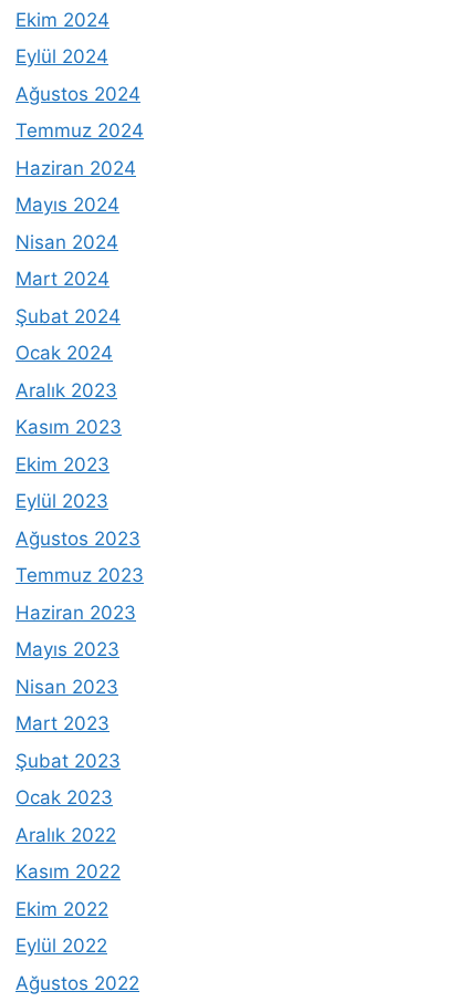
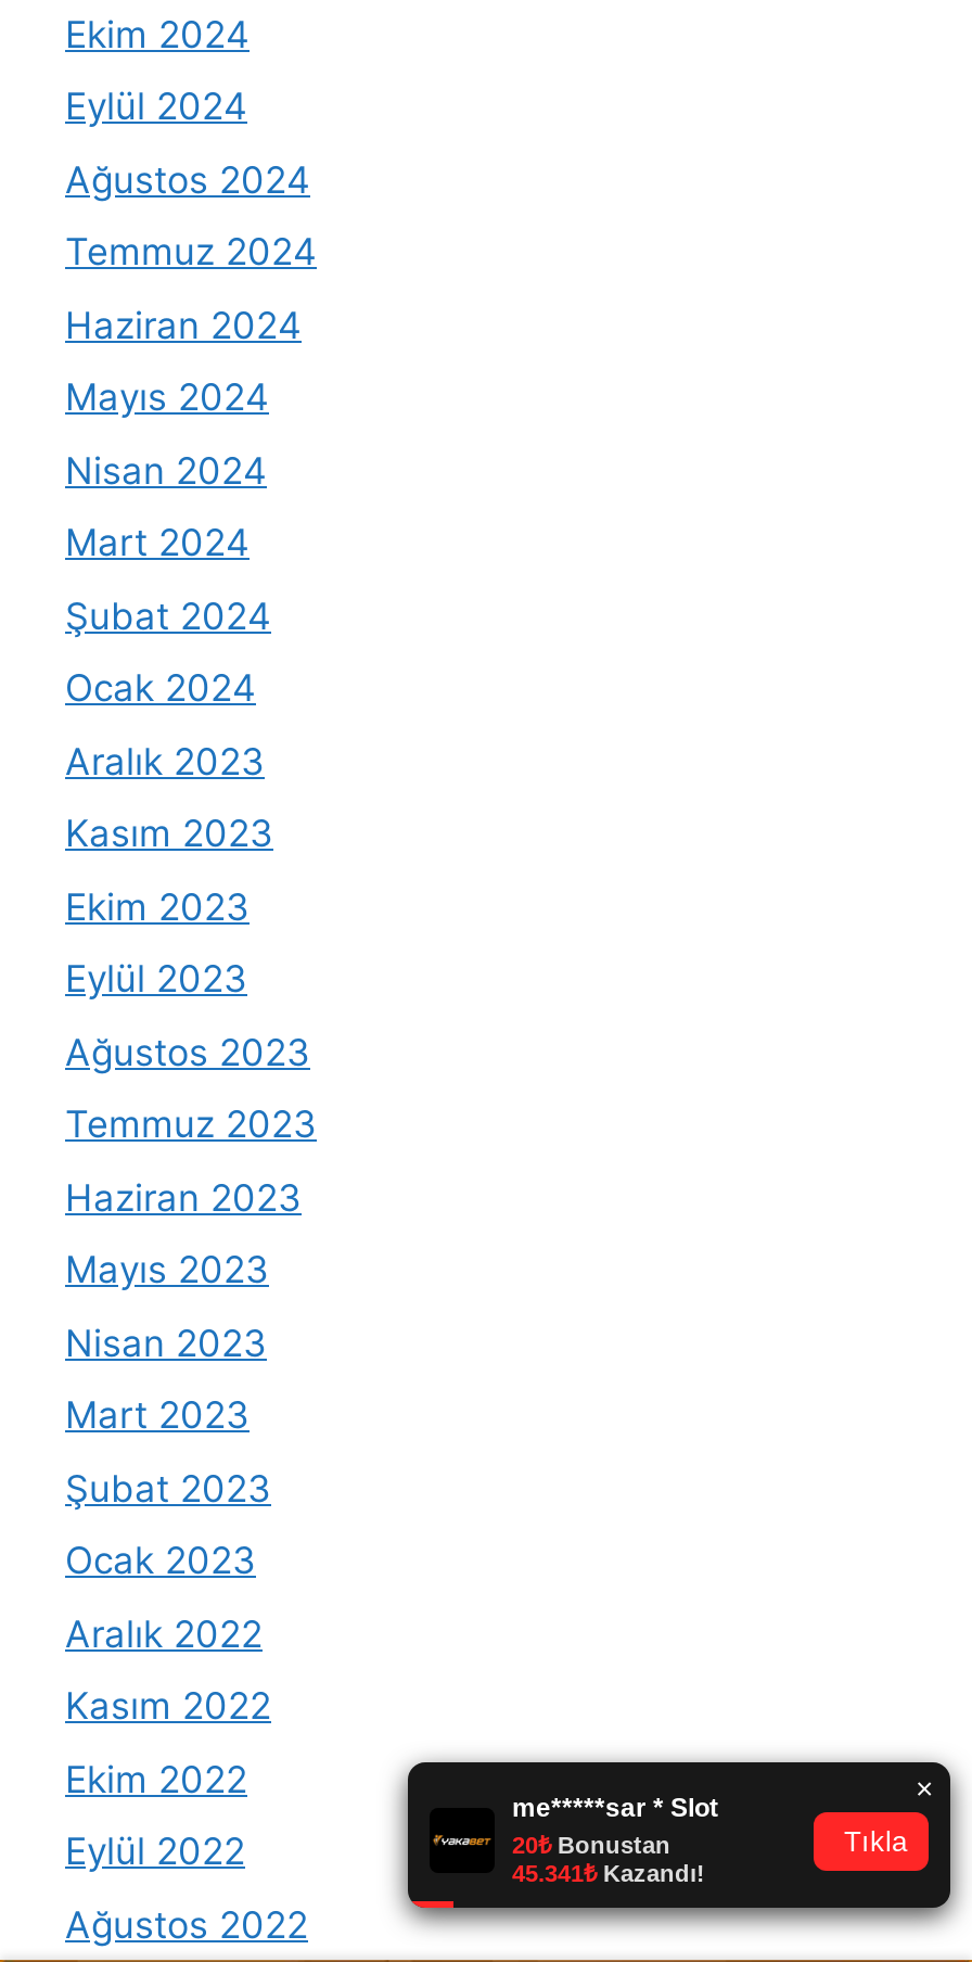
none -> [395,1758,963,1929] [image]

